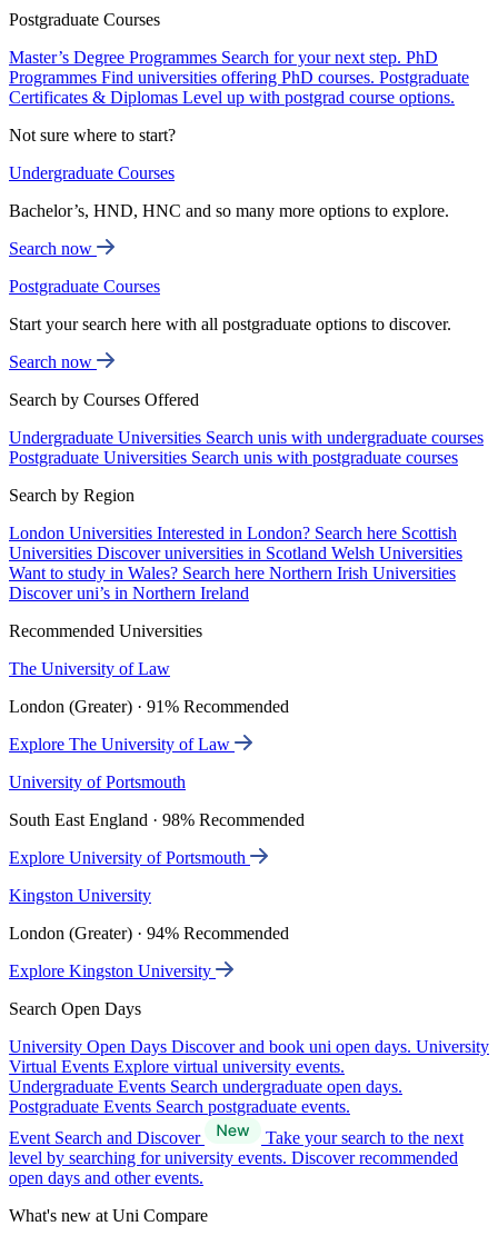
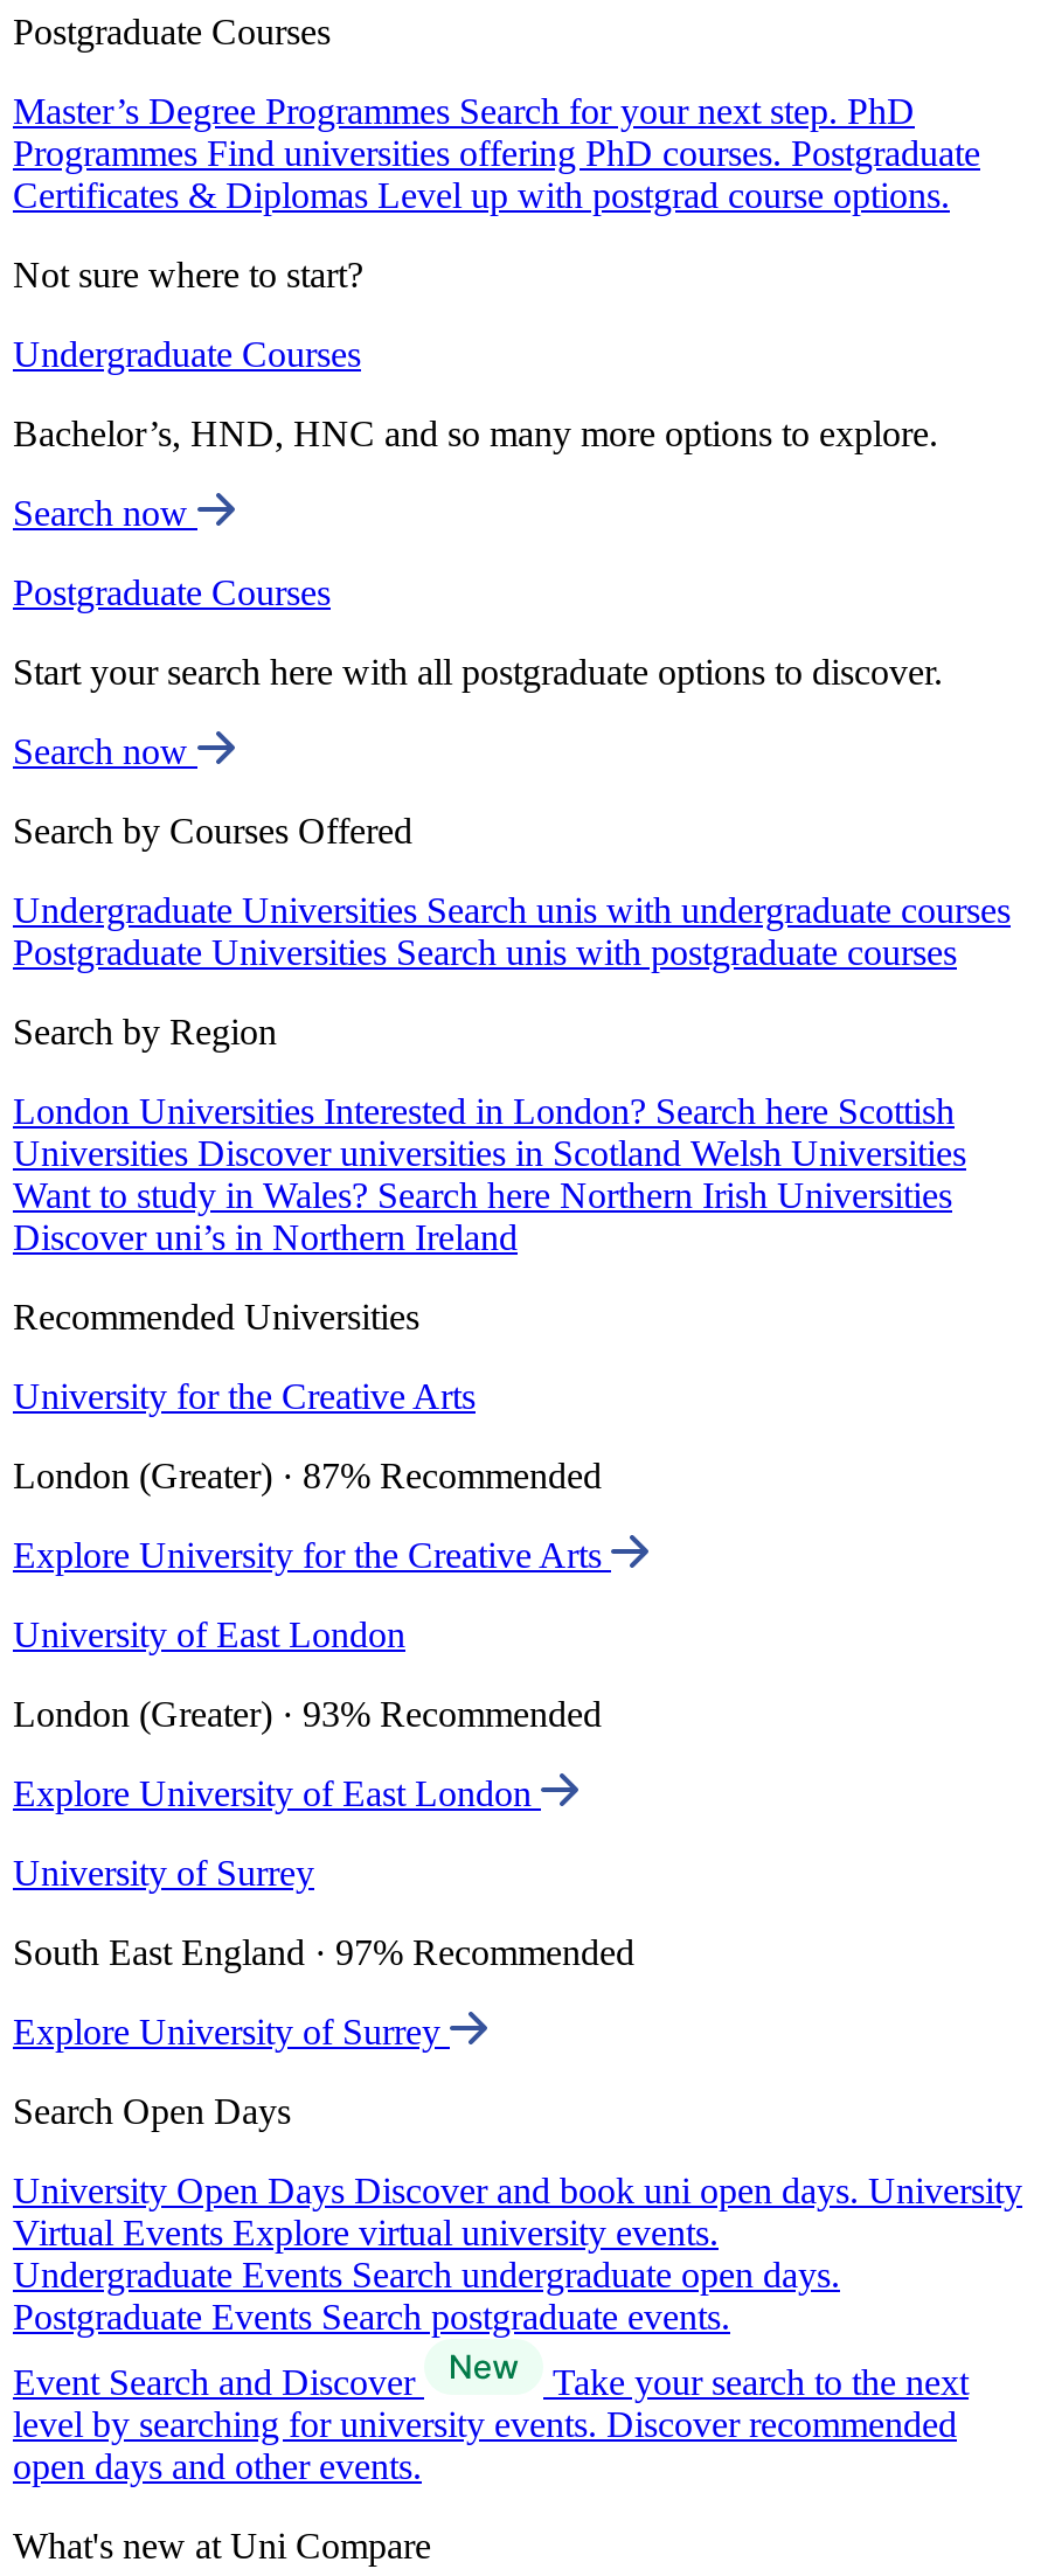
[9,659,170,678] The University of Law -> [13,1376,476,1416] University for the Creative Arts
[9,697,289,716] London (Greater) · 91% Recommended -> [13,1456,602,1496] London (Greater) · 87% Recommended
[9,735,235,754] Explore The University of Law -> [13,1535,611,1575] Explore University for the Creative Arts
[9,773,186,792] University of Portsmouth -> [13,1615,405,1654] University of East London
[9,810,305,829] South East England · 98% Recommended -> [13,1694,602,1734] London (Greater) · 93% Recommended
[9,848,250,867] Explore University of Portsmouth -> [13,1774,541,1813] Explore University of East London
[9,886,151,905] Kingston University -> [13,1853,314,1893] University of Surrey
[9,924,289,943] London (Greater) · 94% Recommended -> [13,1933,634,1972] South East England · 97% Recommended
[9,962,216,980] Explore Kingston University -> [13,2012,450,2052] Explore University of Surrey

